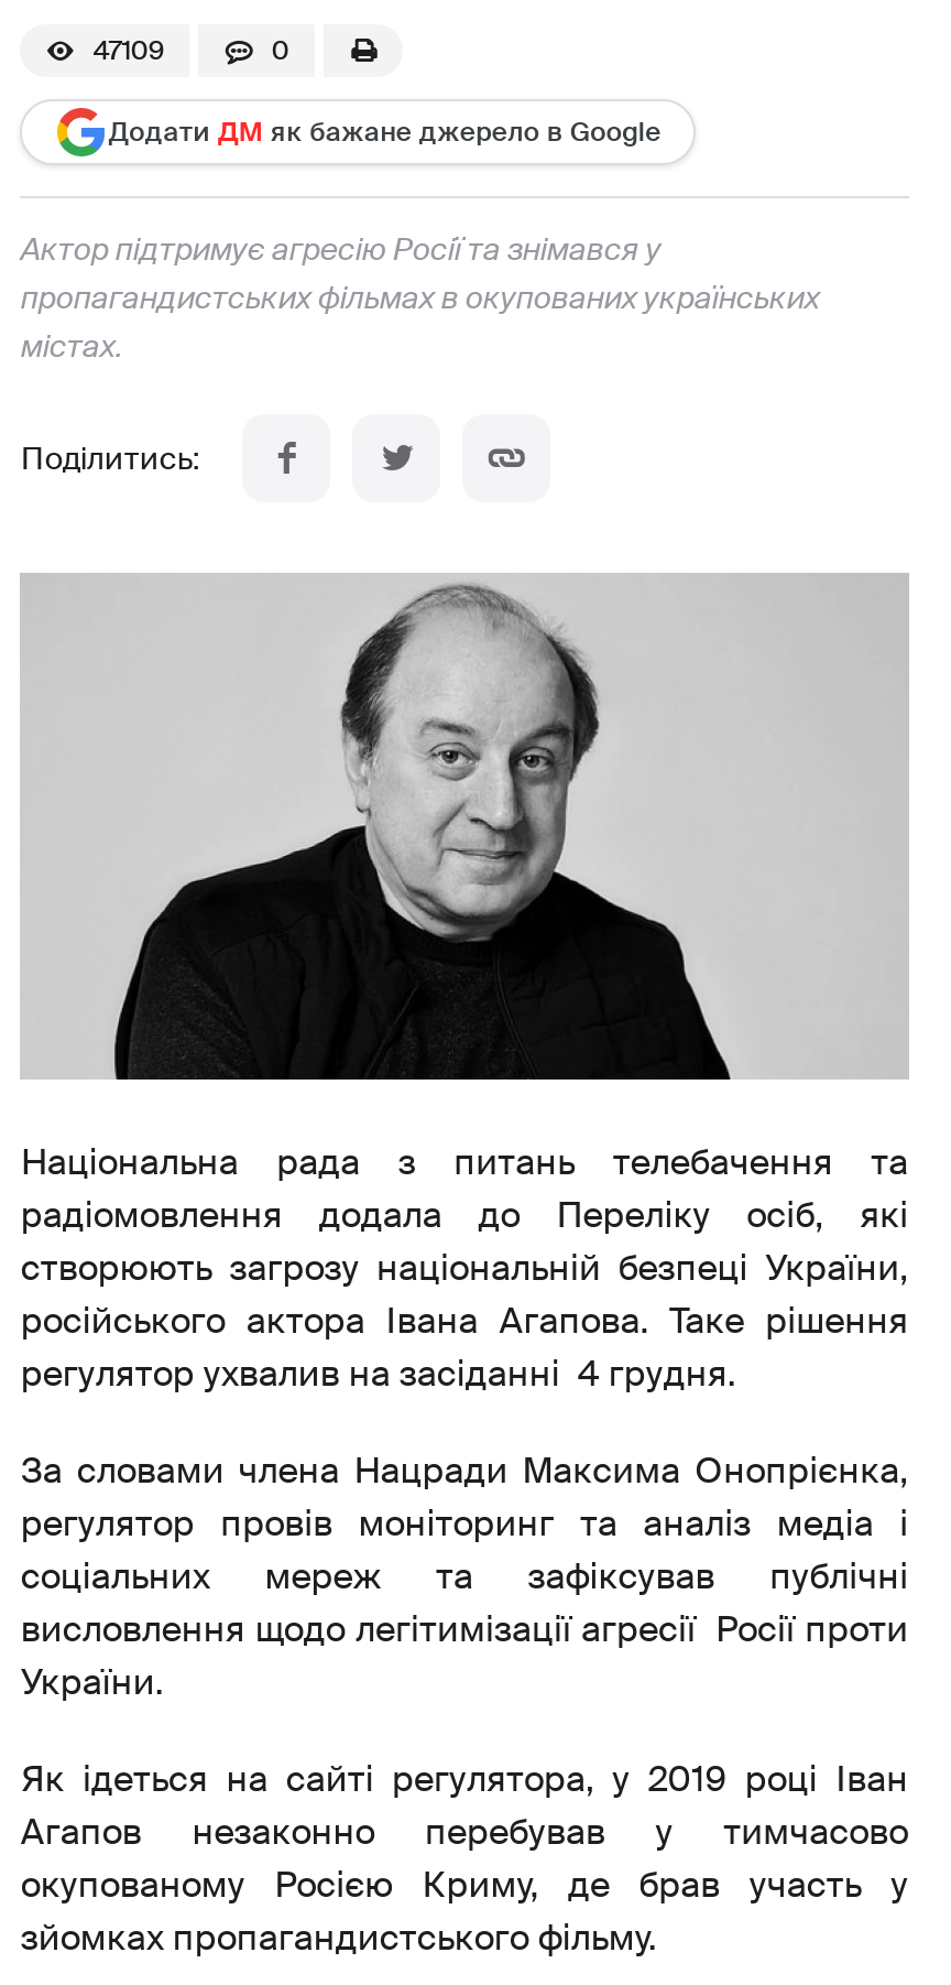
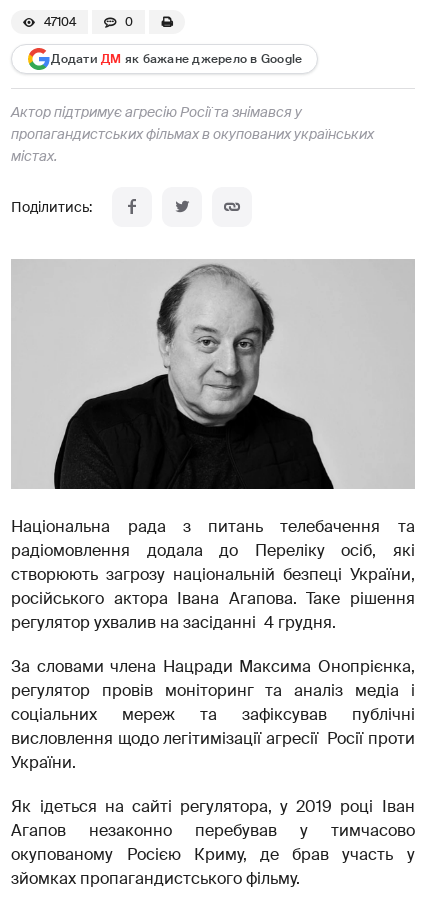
[93,33,164,68] 47109 -> [44,14,76,30] 47104

